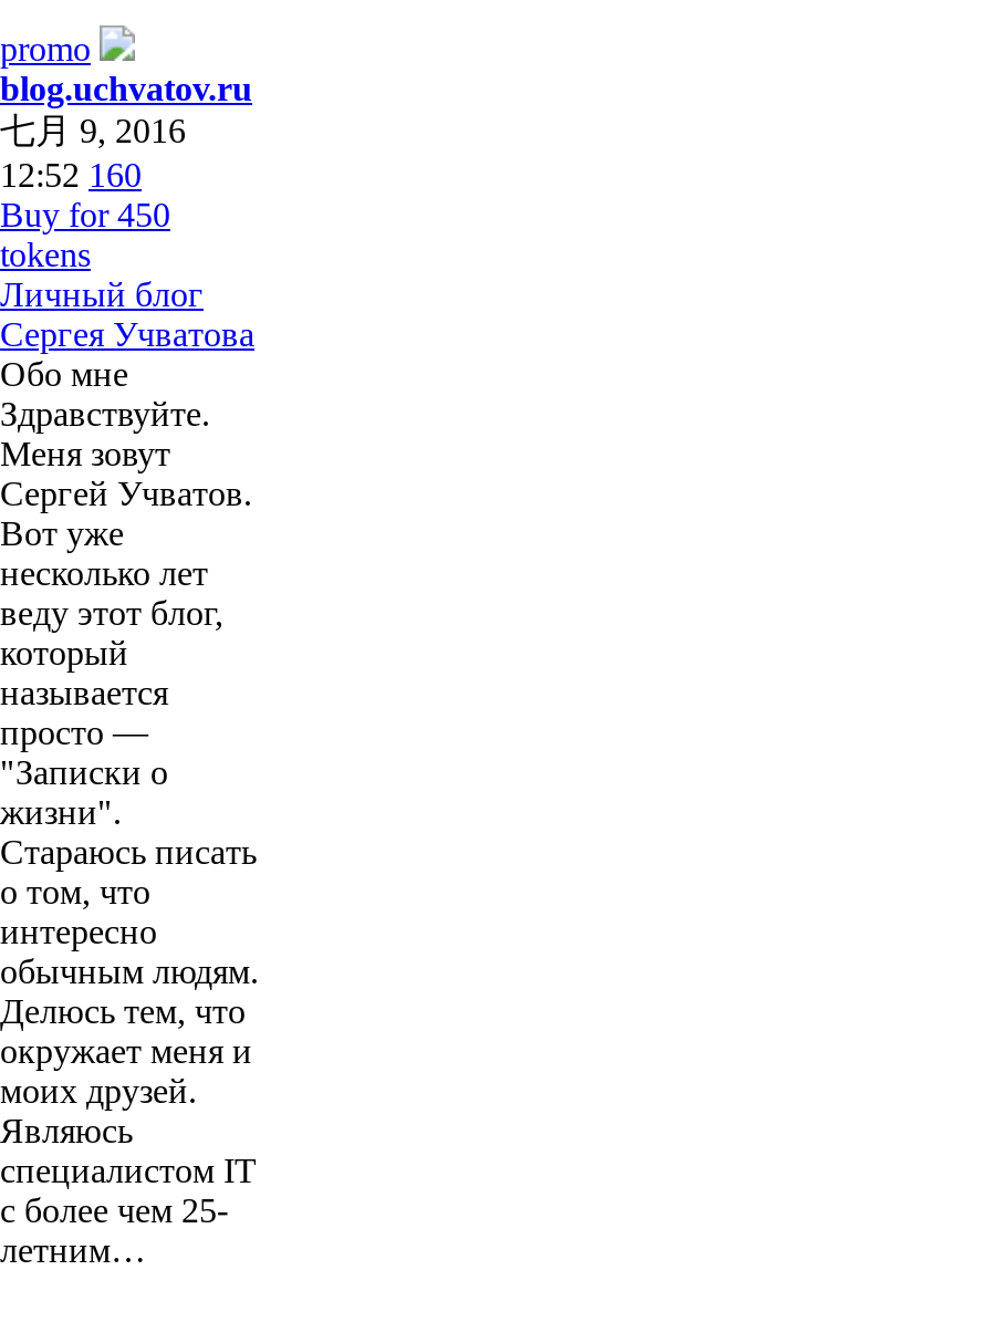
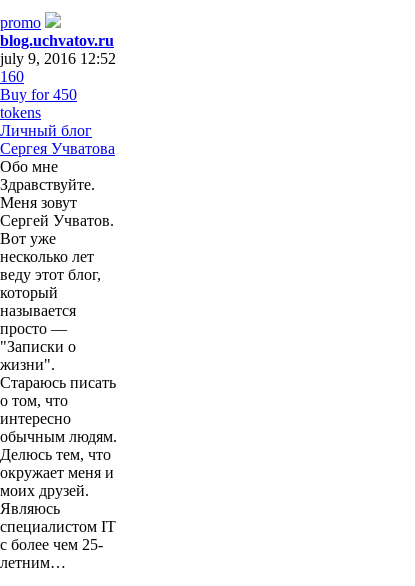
[0,111,186,193] 七月 9, 2016 | 12:52 160 -> [0,50,116,85] july 9, 2016 12:52 | 160

